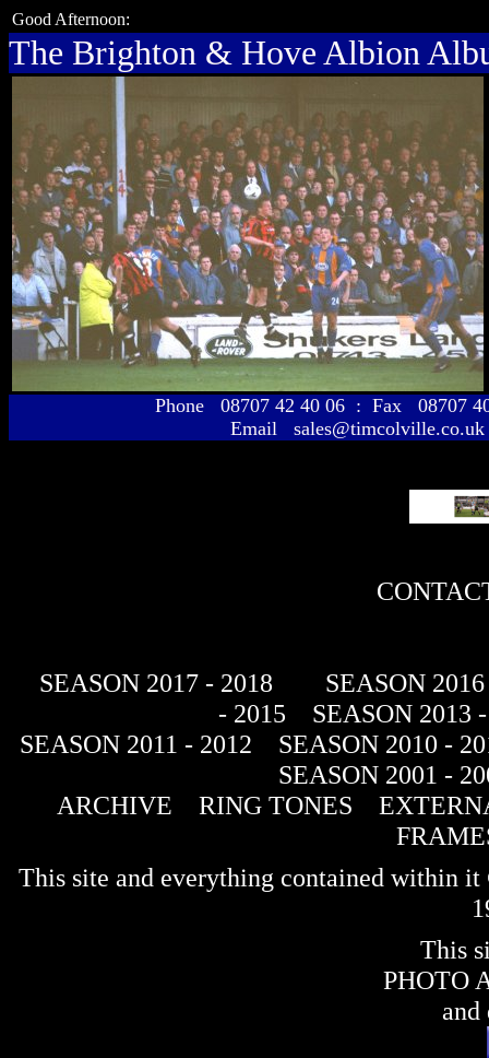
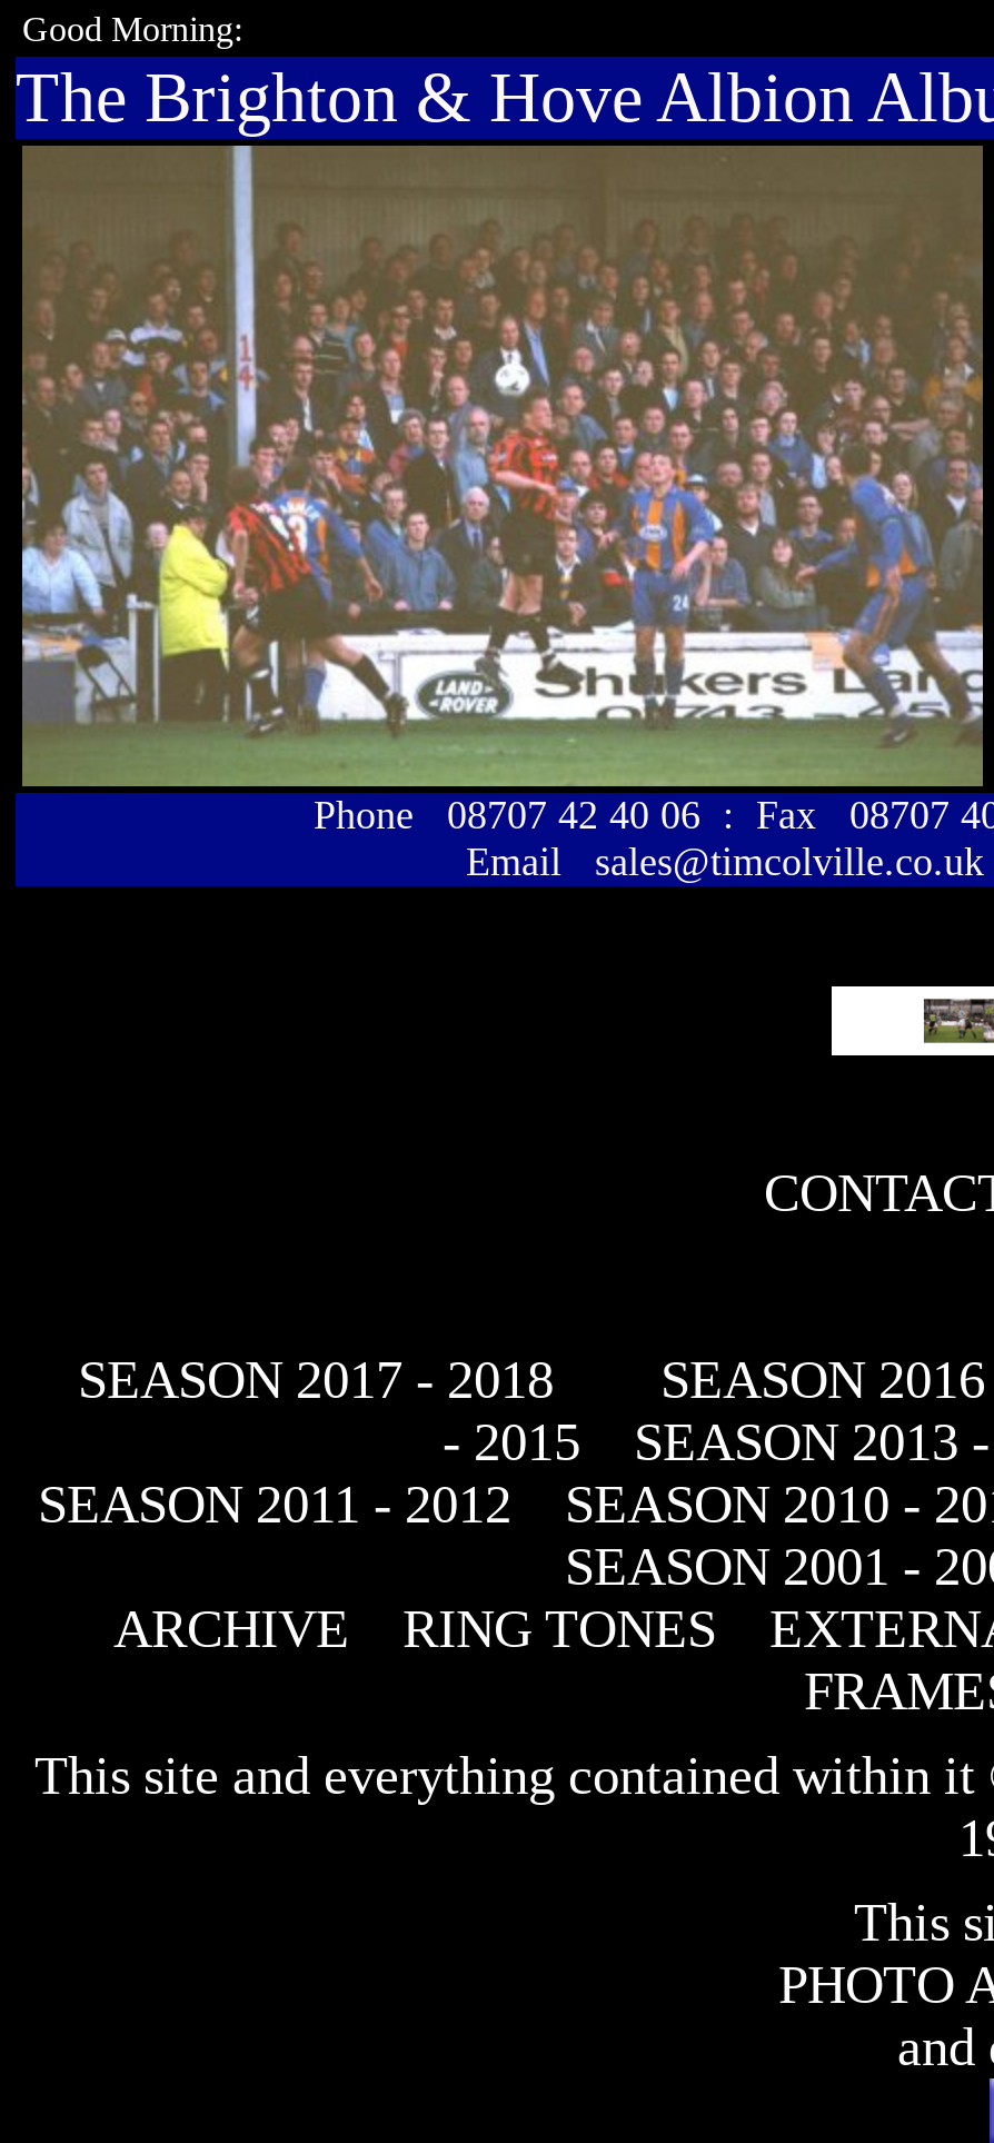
[12,10,130,28] Good Afternoon: -> [22,10,242,48] Good Morning:

